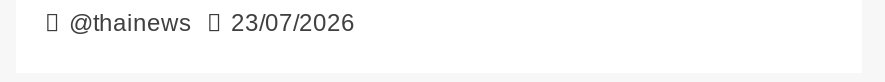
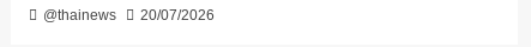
[69,8,355,36] @thainews 23/07/2026 -> [43,7,214,23] @thainews 20/07/2026

